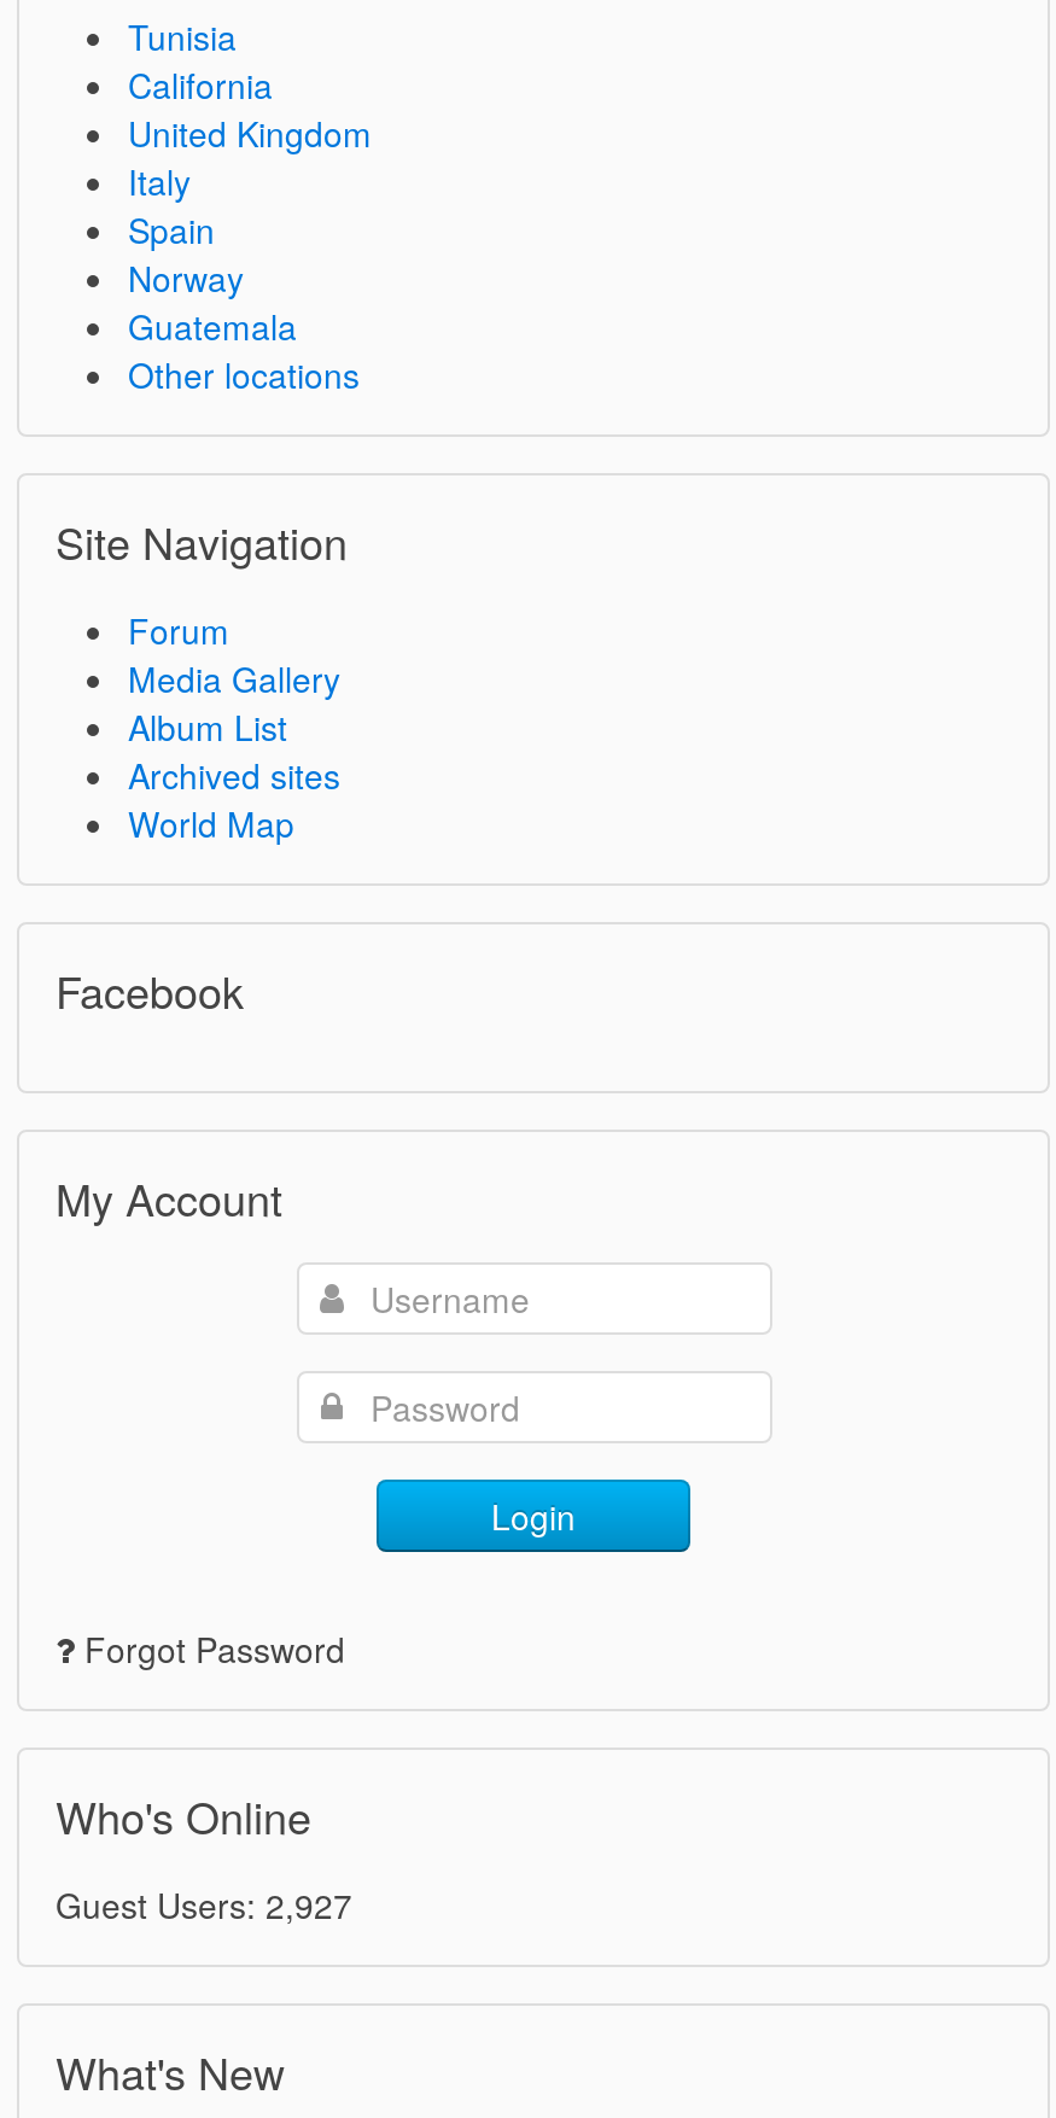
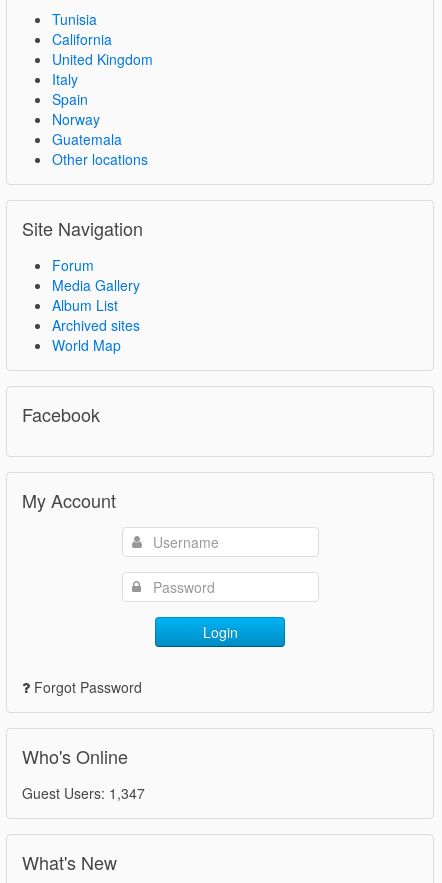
[56,1880,352,1929] Guest Users: 2,927 -> [22,783,145,803] Guest Users: 1,347

